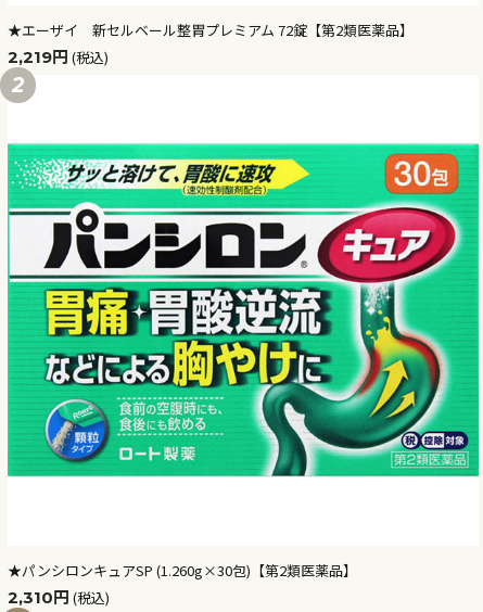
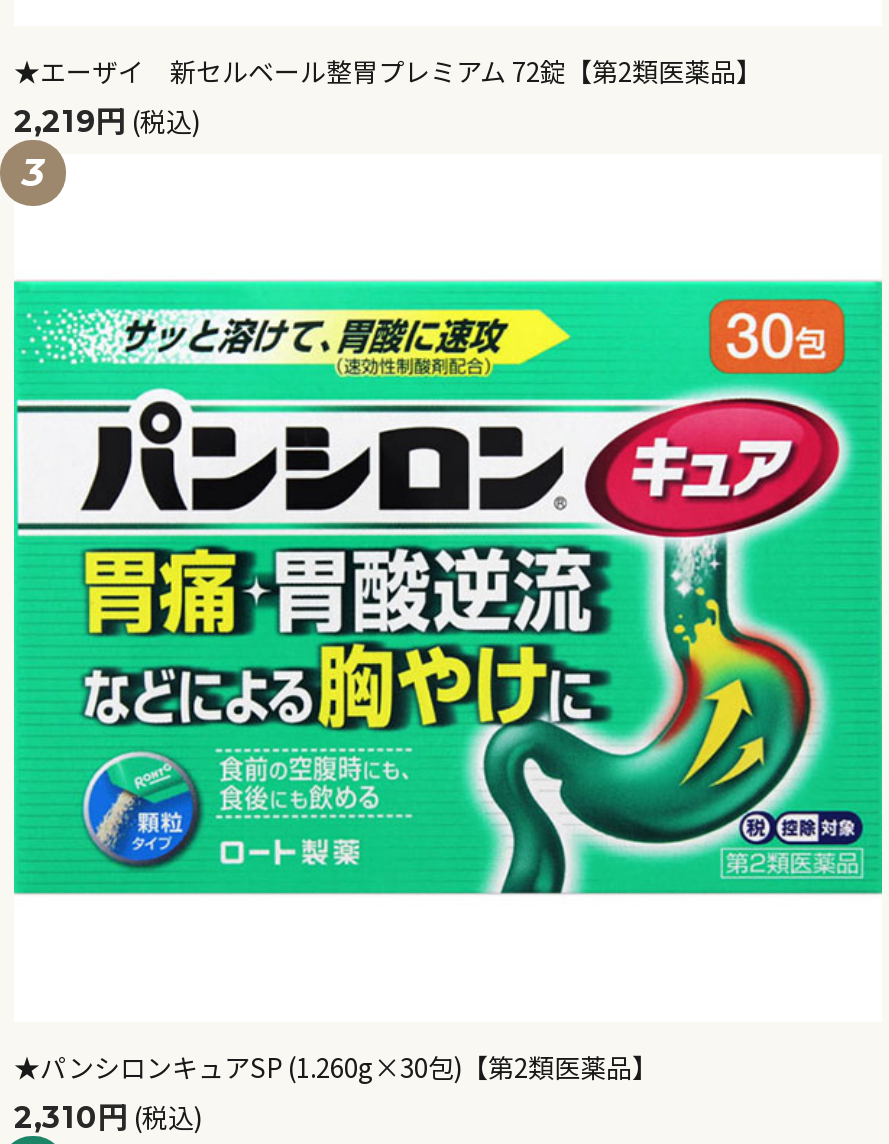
[12,73,24,98] 2 -> [22,151,44,197] 3

